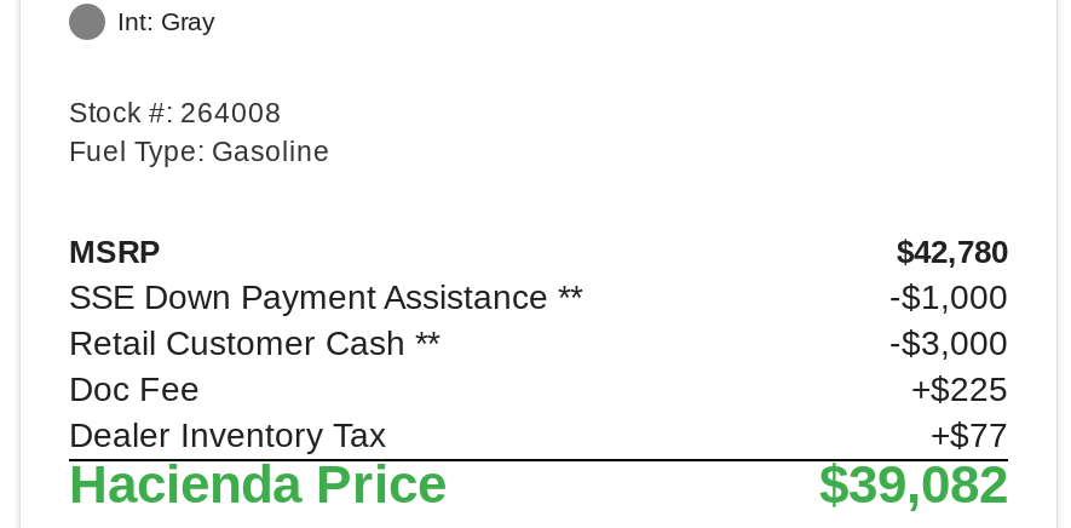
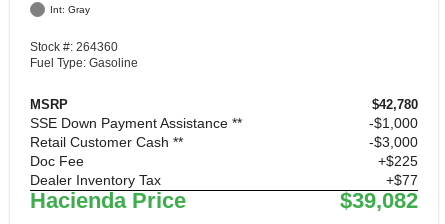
[69,96,282,127] Stock #: 264008 -> [30,39,118,52] Stock #: 264360

